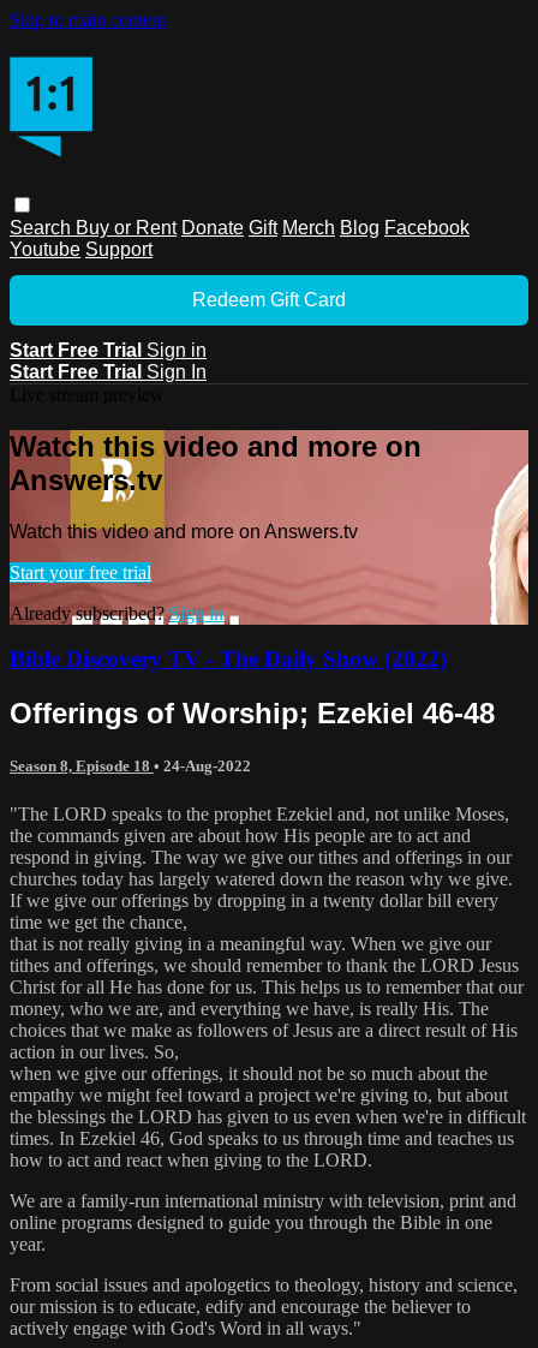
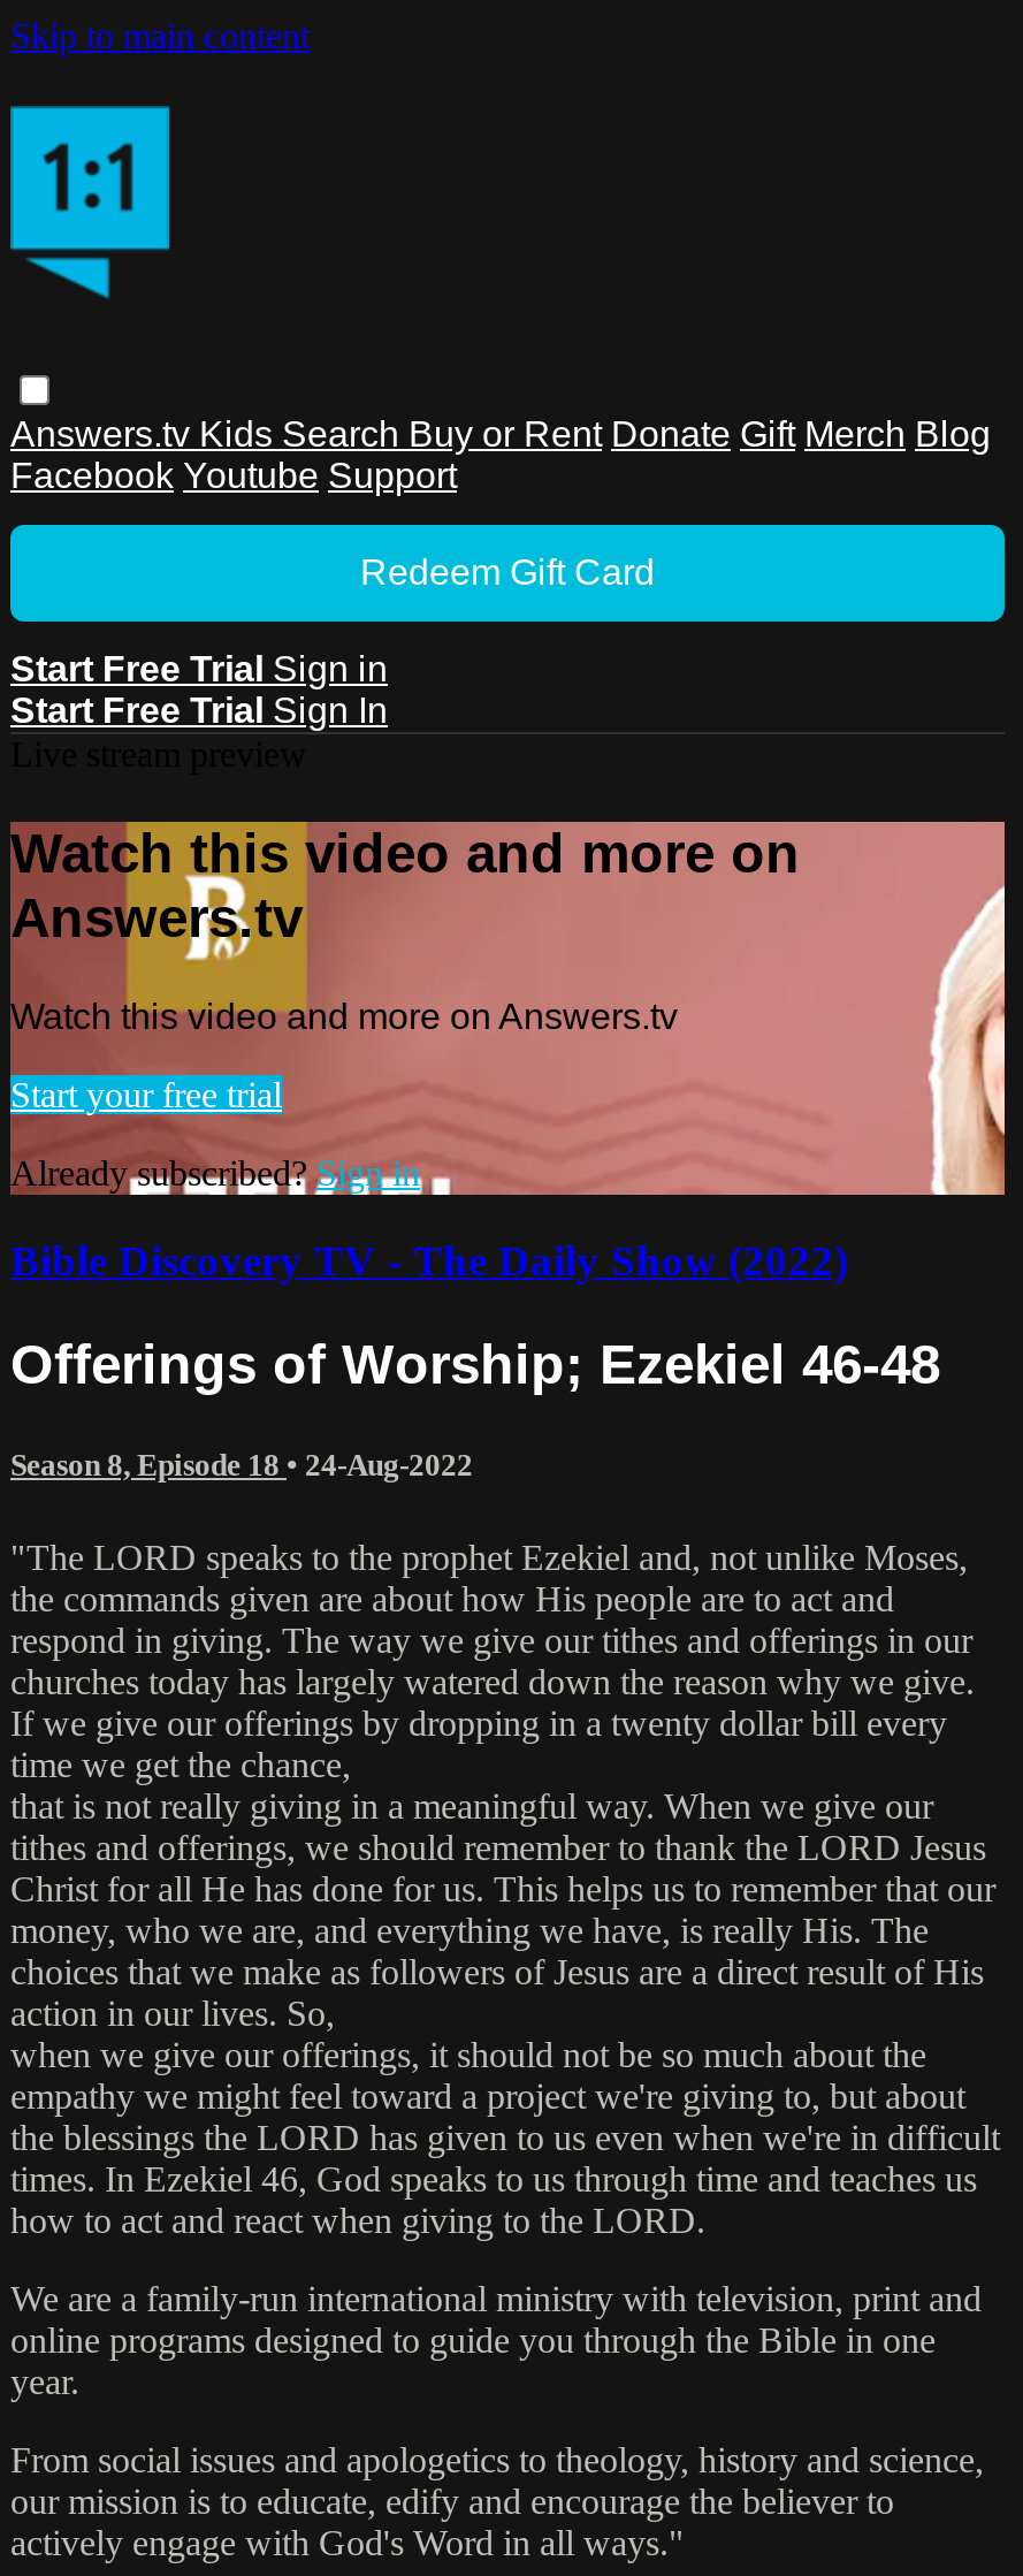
[10,217,470,259] Search Buy or Rent Donate Gift Merch Blog Facebook | Youtube Support -> [10,414,991,495] Answers.tv Kids Search Buy or Rent Donate Gift Merch Blog | Facebook Youtube Support

